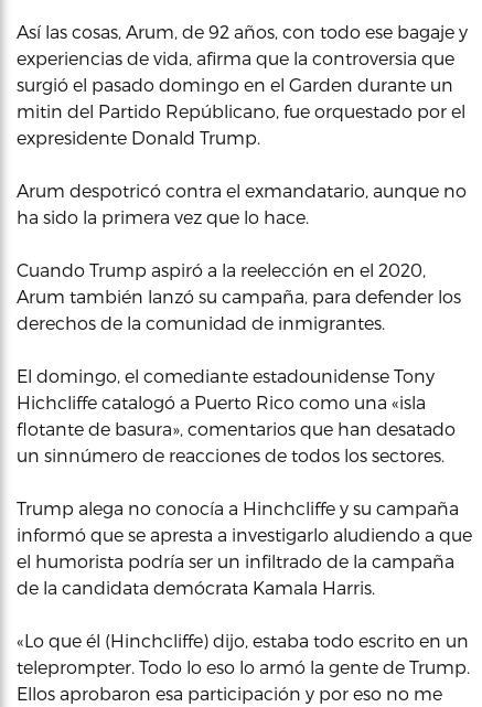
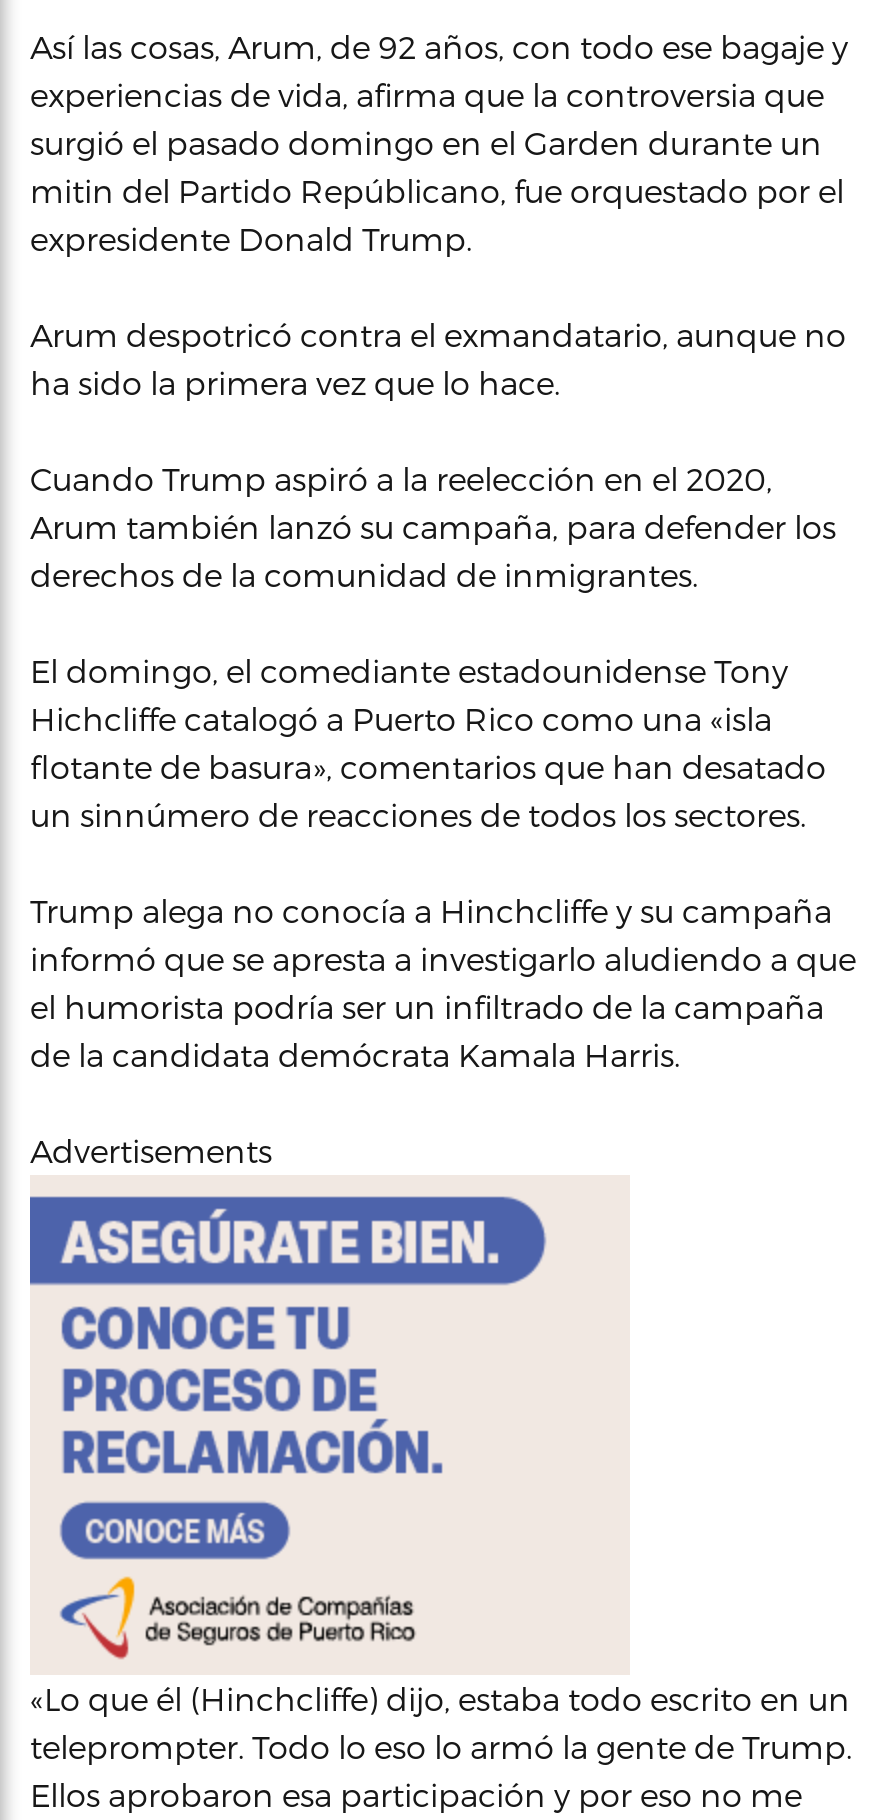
none -> [28,1178,628,1674] [image]
none -> [30,1131,272,1169] Advertisements

